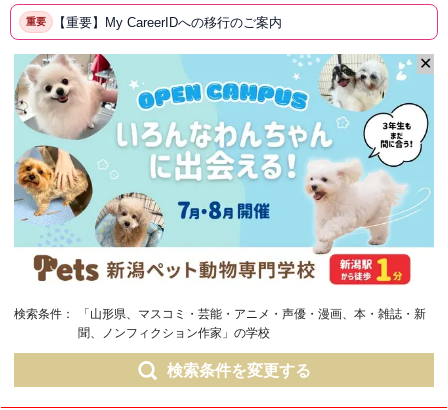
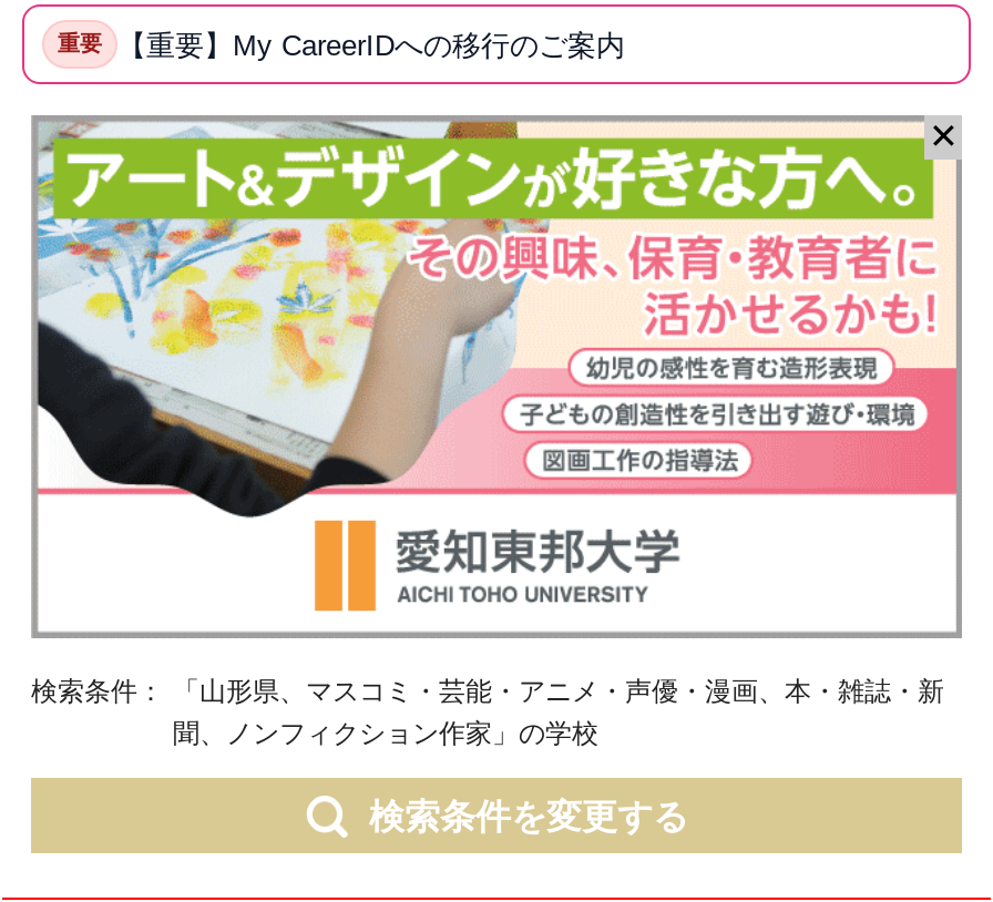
[14,53,434,290] [image] -> [31,115,964,640] [image]

